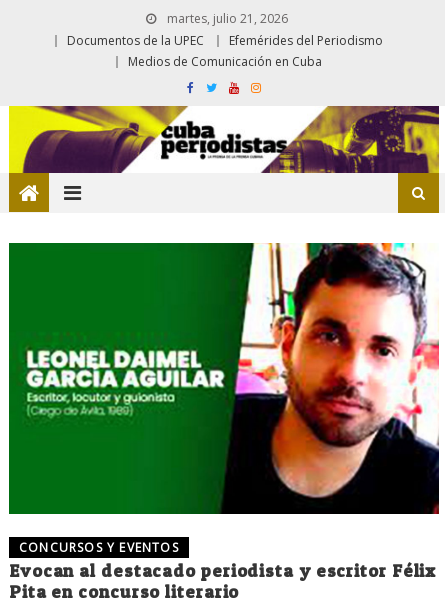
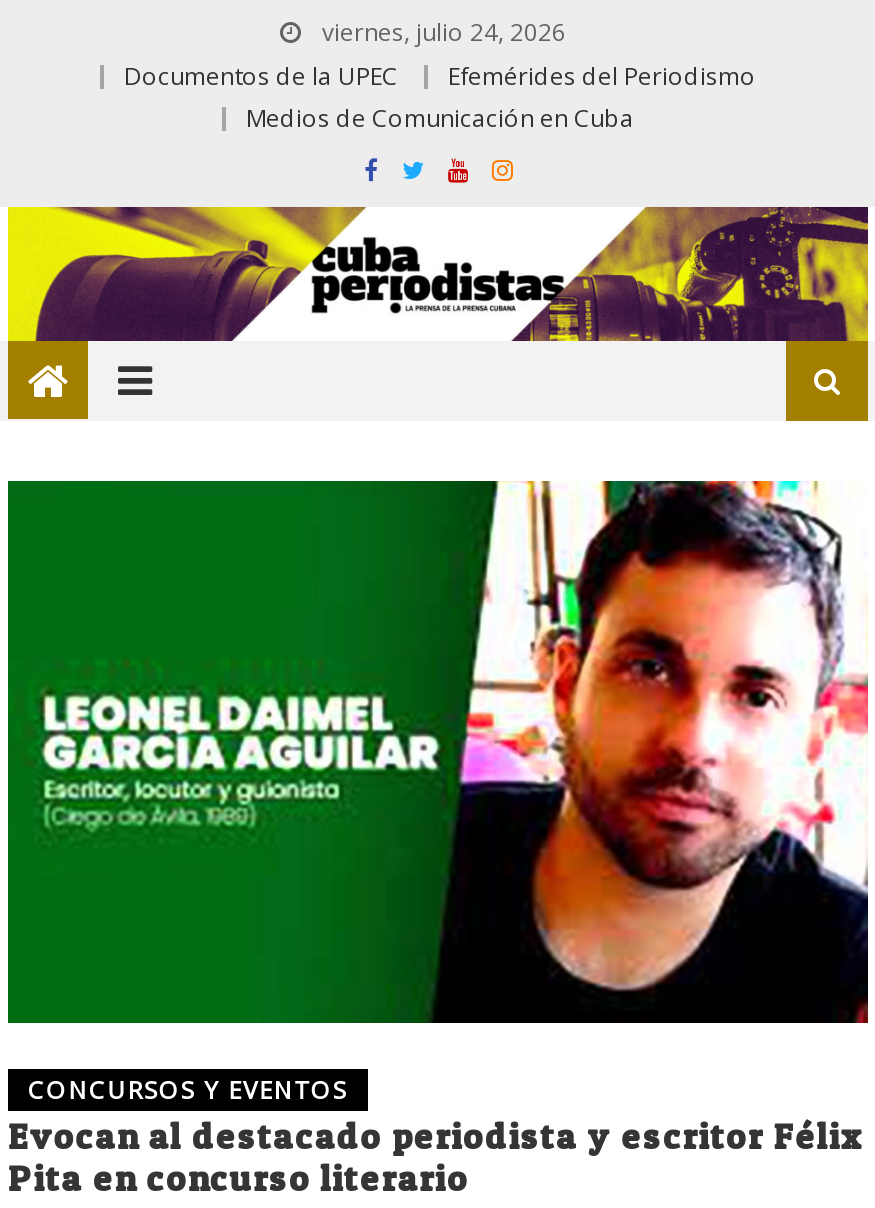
[163,10,287,27] martes, julio 21, 2026 -> [316,15,566,49] viernes, julio 24, 2026

